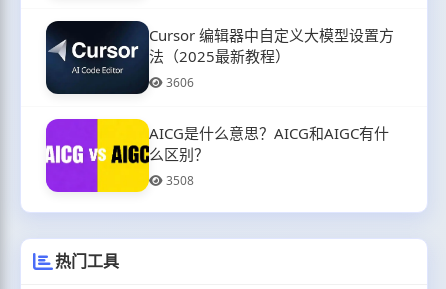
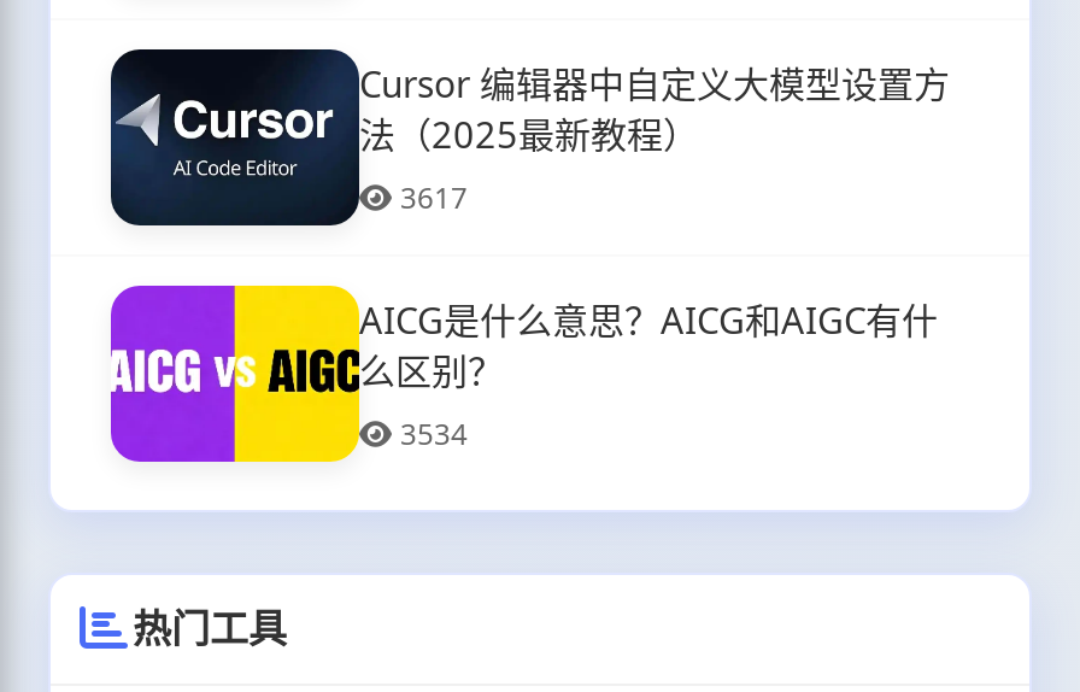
[163,74,194,91] 3606 -> [393,178,468,219] 3617
[163,172,194,189] 3508 -> [393,414,468,455] 3534

